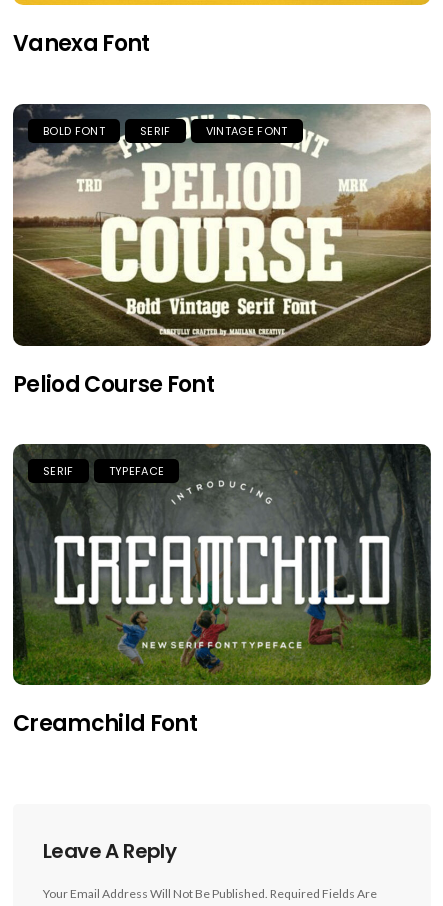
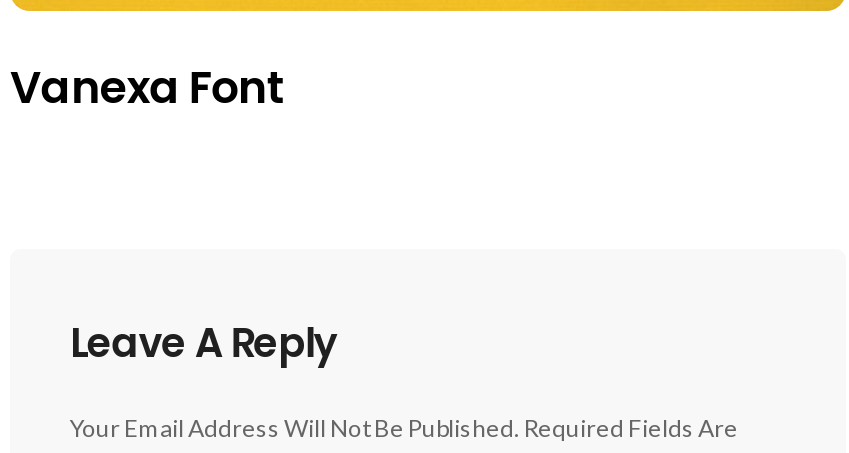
[12,103,432,347] [image] | BOLD FONT | SERIF | VINTAGE FONT -> none
[12,368,432,686] [image] | Peliod Course Font | SERIF | TYPEFACE -> none
[13,708,197,739] Creamchild Font -> none

